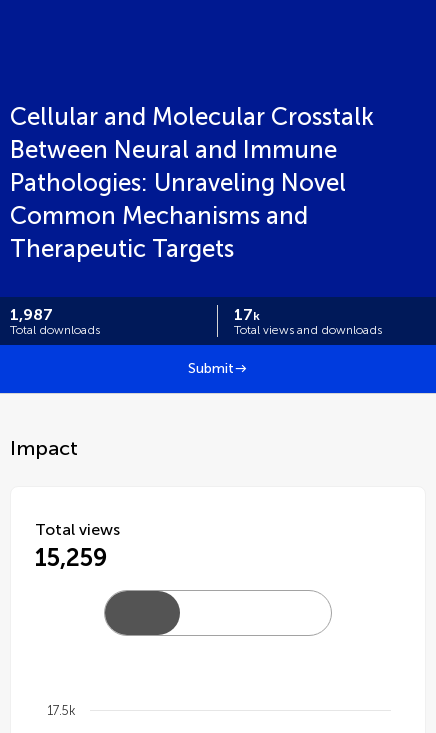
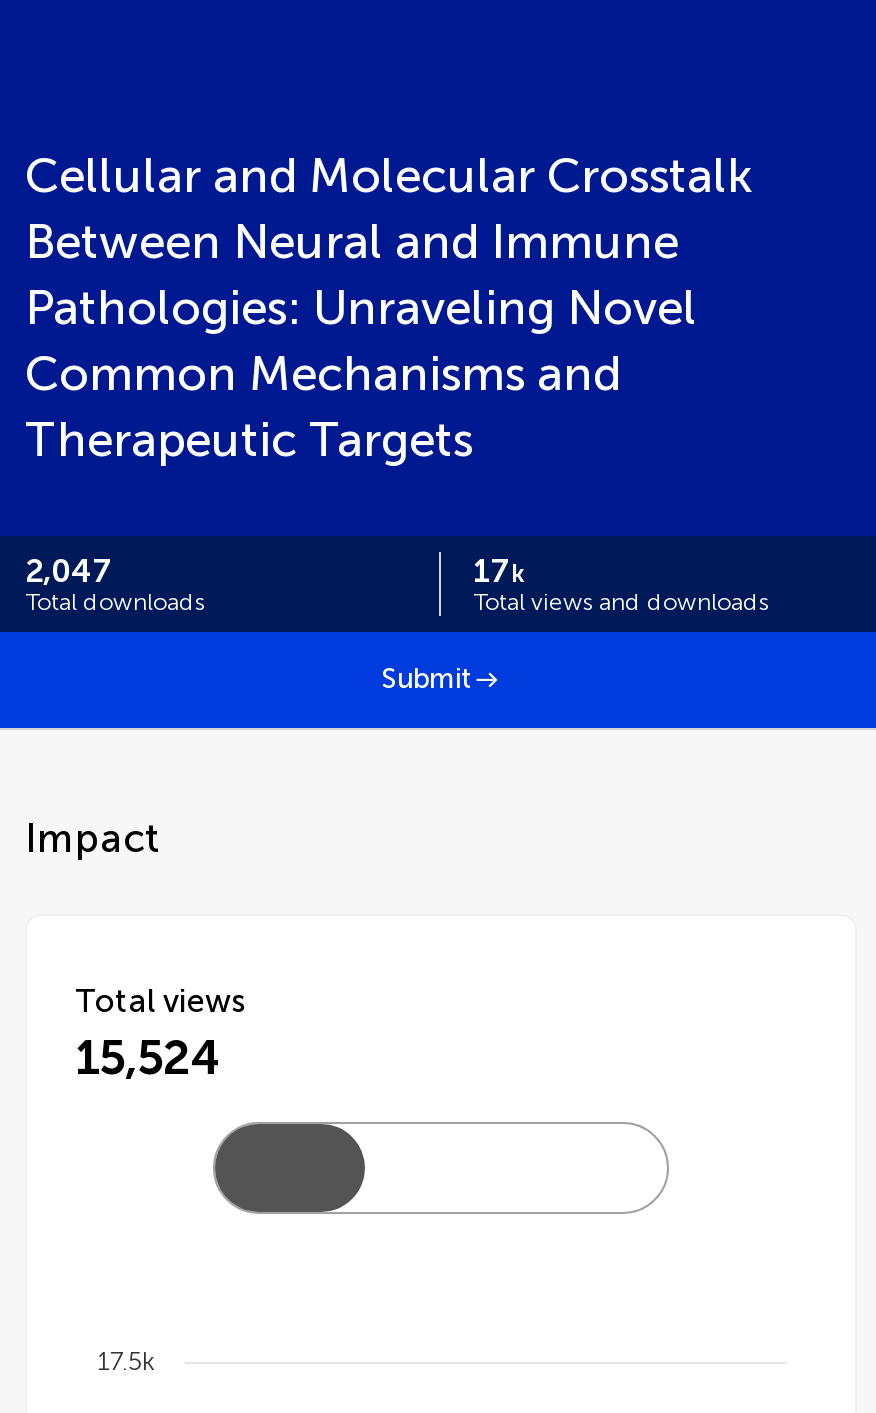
[10,305,53,324] 1,987 -> [25,552,113,590] 2,047
[35,543,107,572] 15,259 -> [75,1028,221,1086] 15,524

